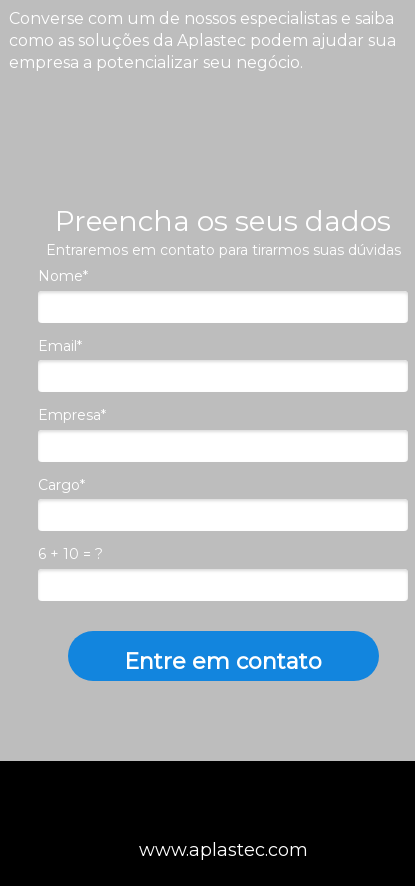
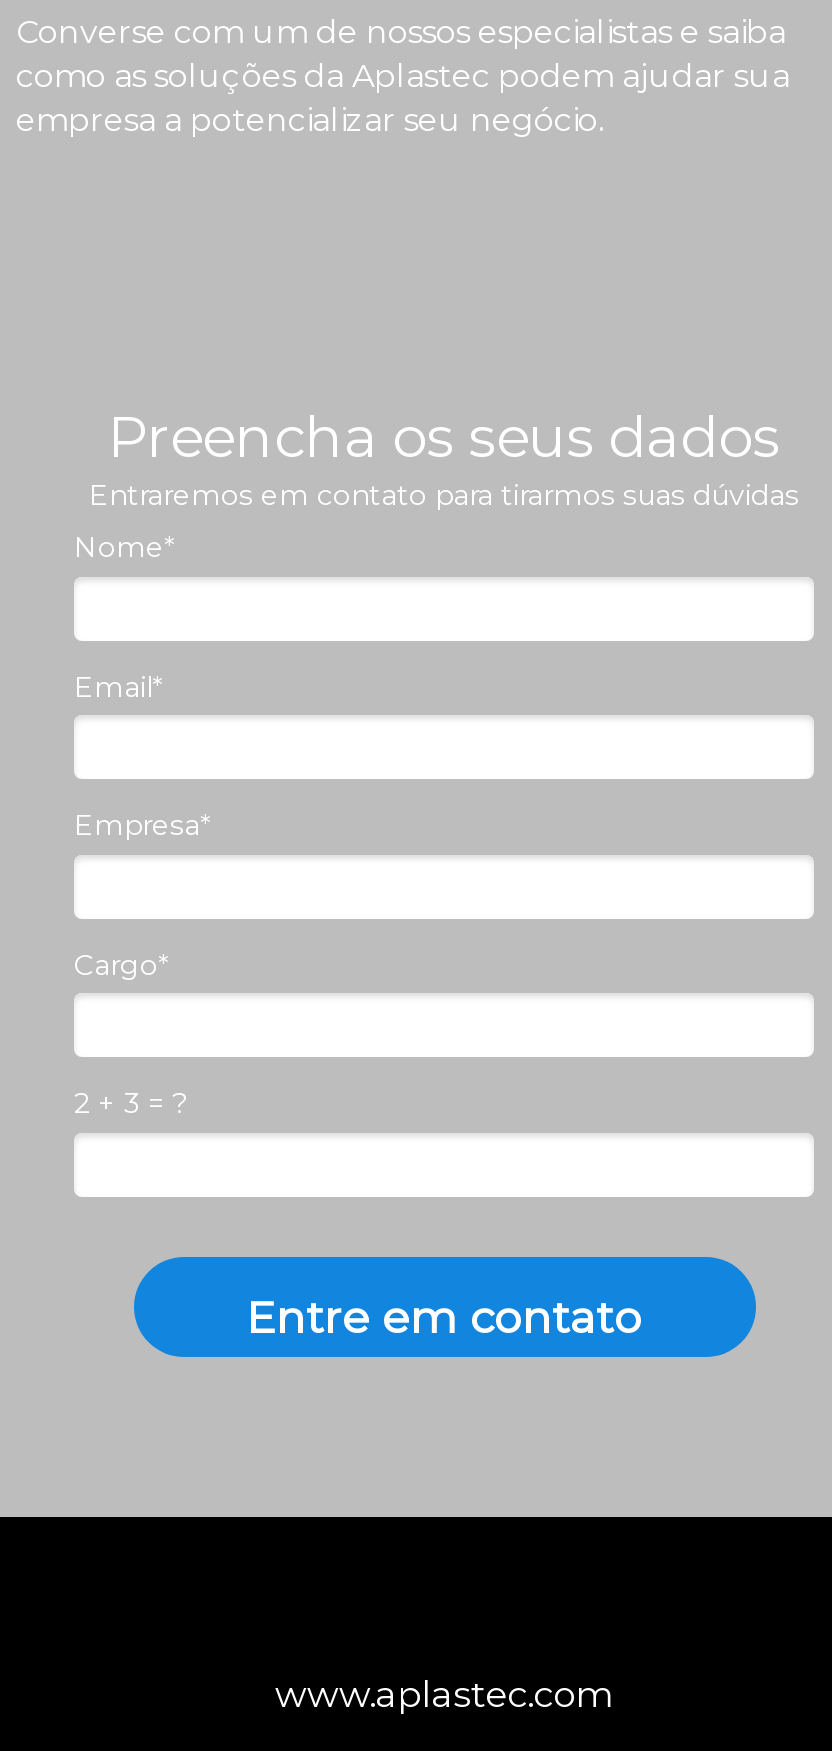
[38,545,103,563] 6 + 10 = ? -> [74,1086,188,1122] 2 + 3 = ?

